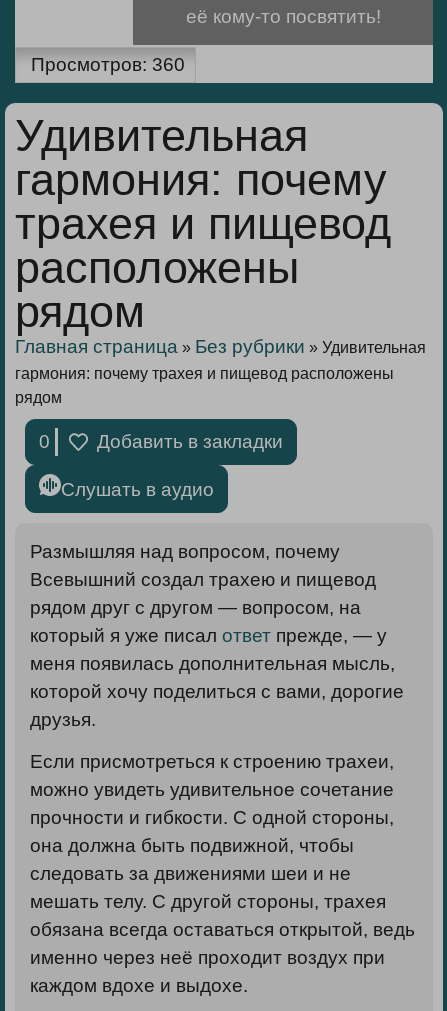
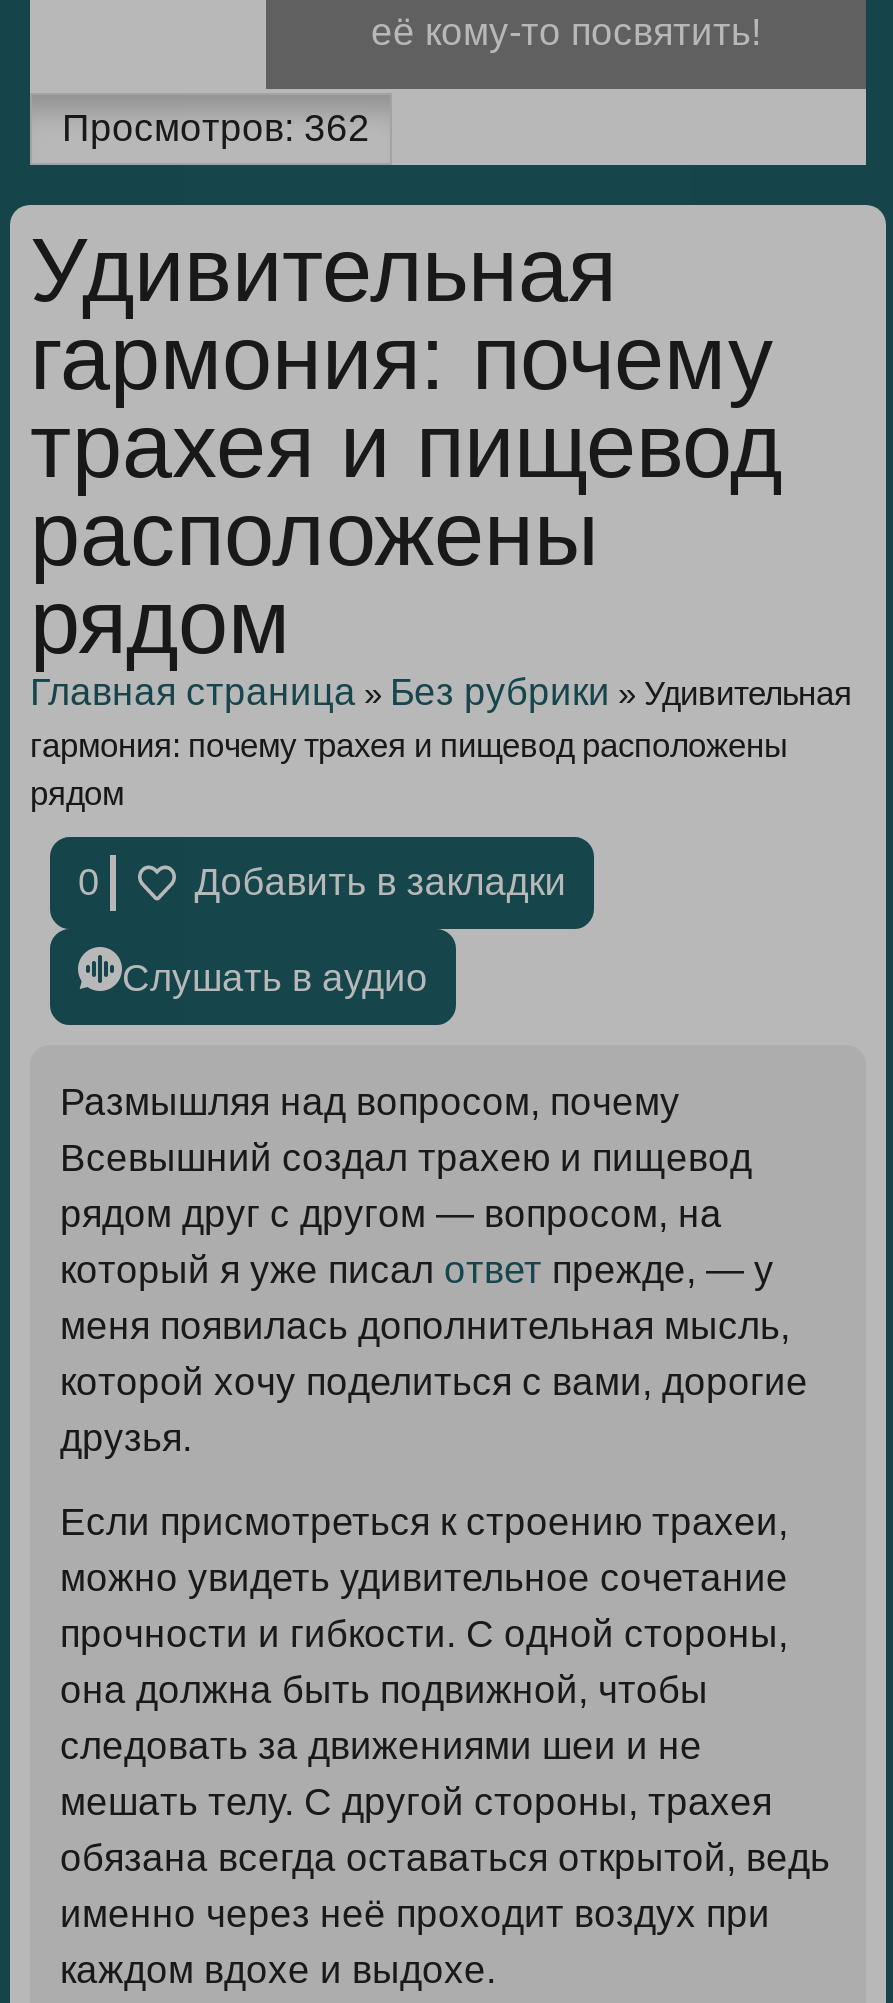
[31,54,185,75] Просмотров: 360 -> [62,107,370,149] Просмотров: 362

